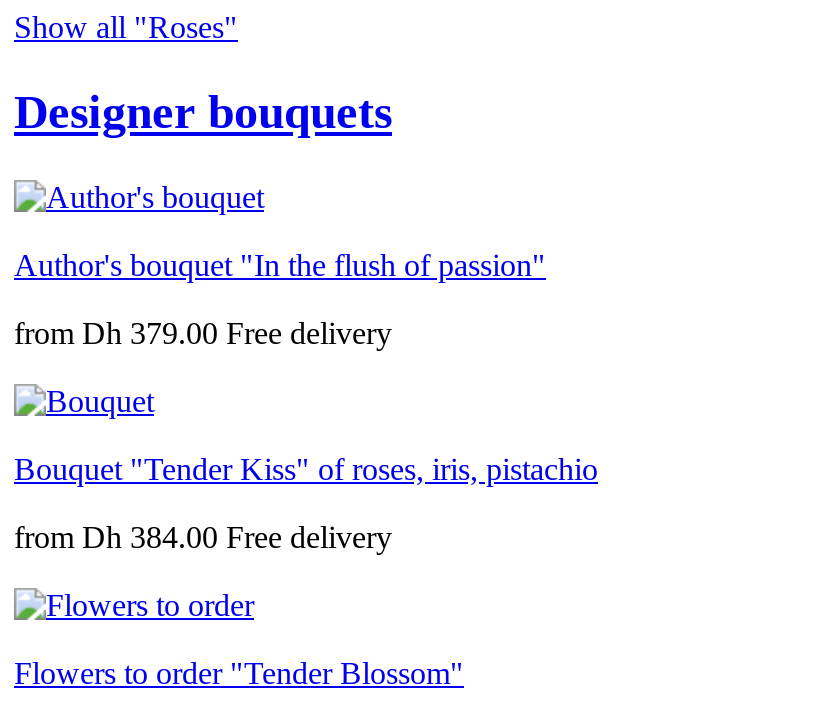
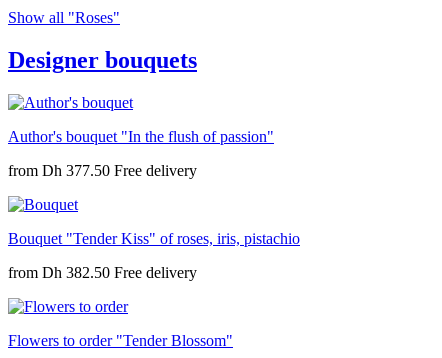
[14,316,218,350] from Dh 379.00 -> [8,162,110,179] from Dh 377.50
[14,520,218,554] from Dh 384.00 -> [8,264,110,281] from Dh 382.50

